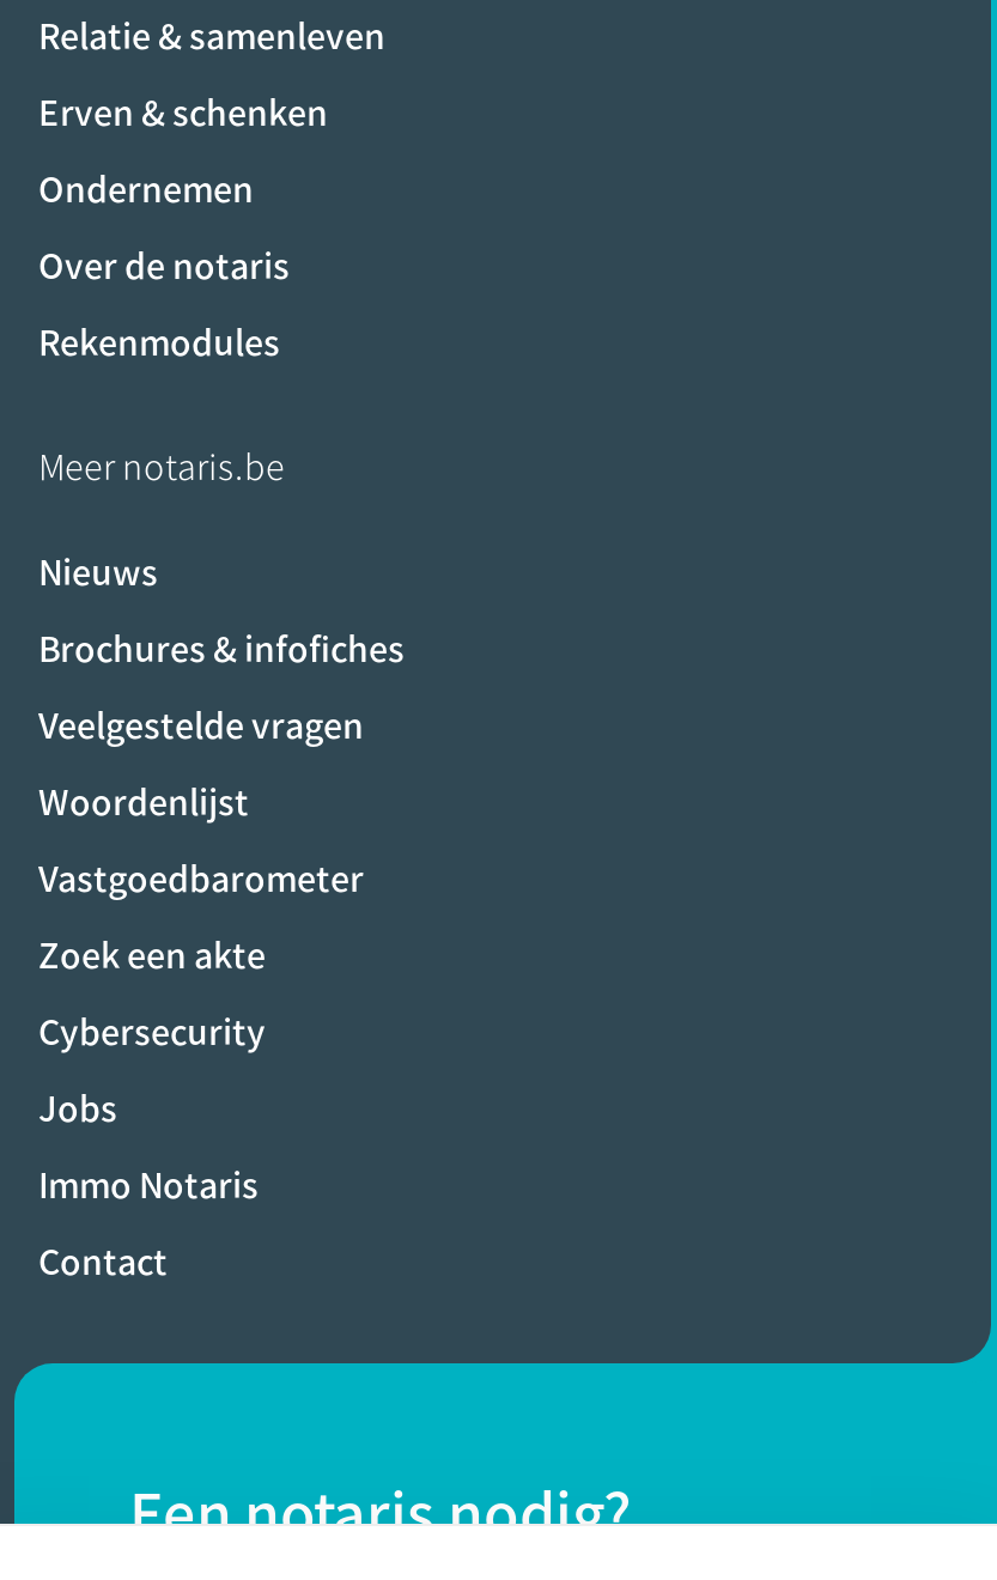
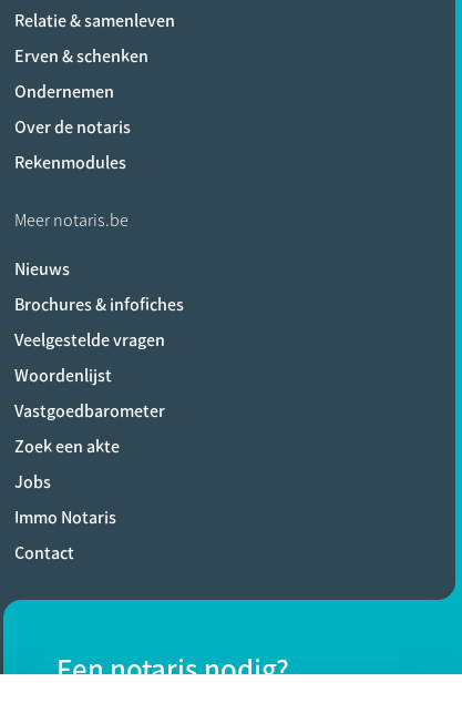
[38,1009,266,1055] Cybersecurity -> none

